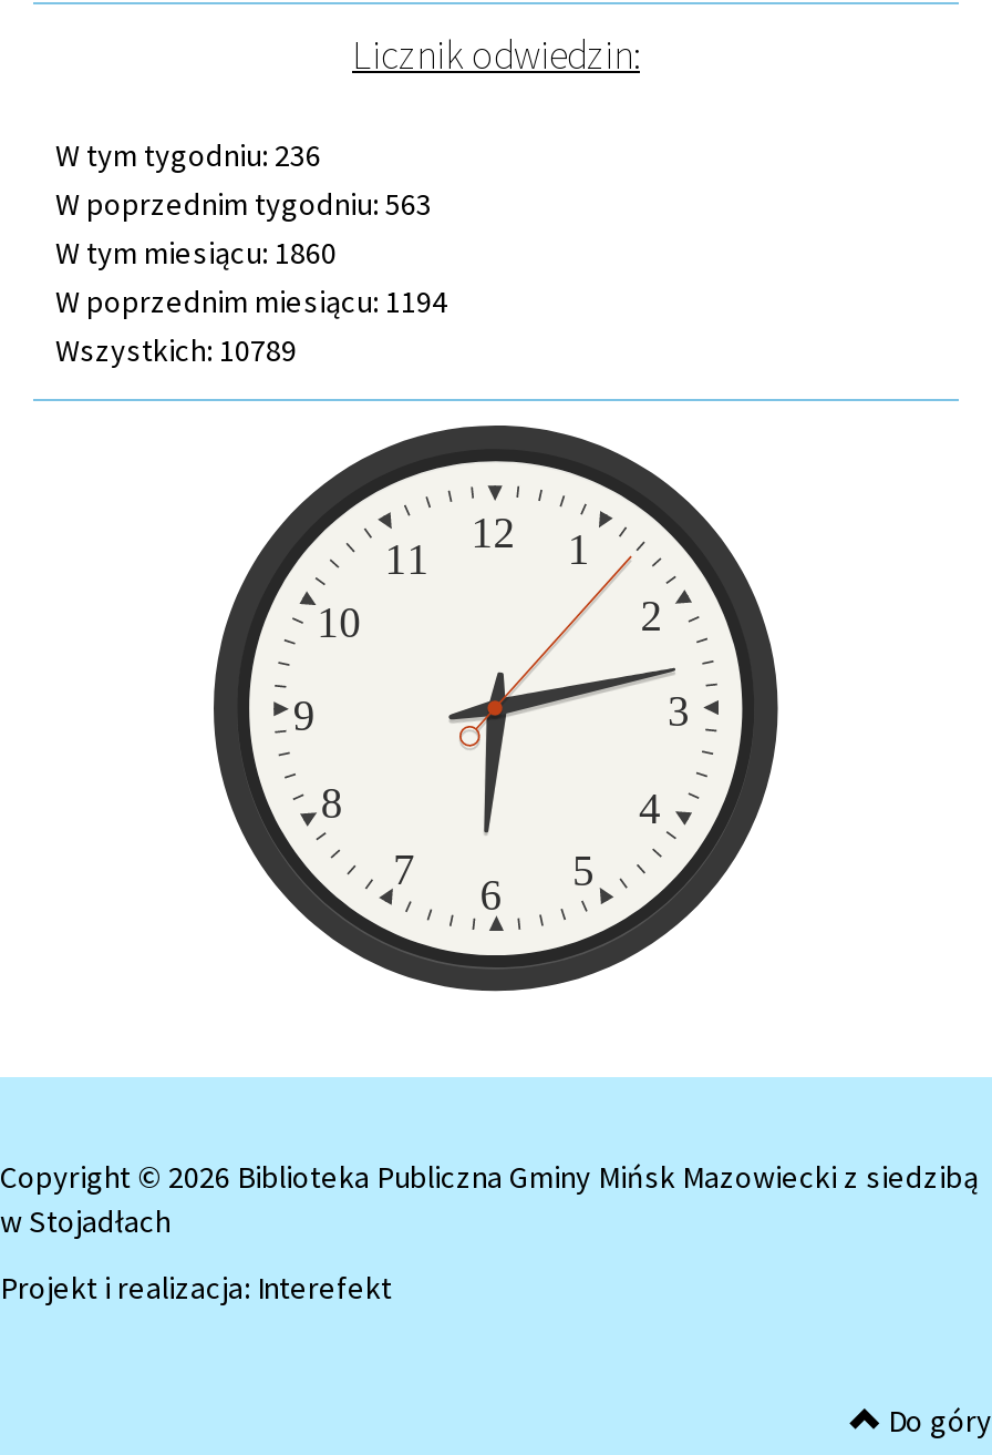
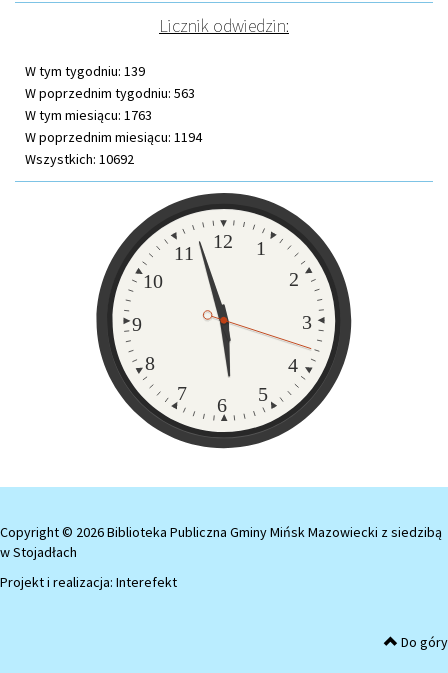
[55,135,321,175] W tym tygodniu: 236 -> [25,62,145,80] W tym tygodniu: 139
[55,233,337,273] W tym miesiącu: 1860 -> [25,106,152,124] W tym miesiącu: 1763
[55,330,297,370] Wszystkich: 10789 -> [25,150,134,168] Wszystkich: 10692
[441,534,684,836] [image] -> [198,241,312,378] [image]

